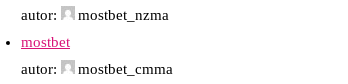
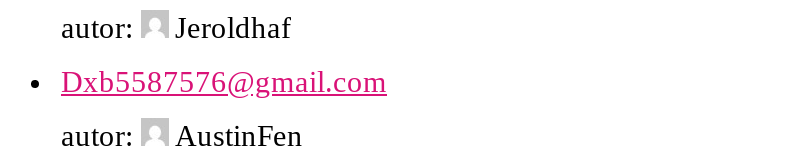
[78,7,169,23] mostbet_nzma -> [175,12,291,44] Jeroldhaf
[21,34,70,50] mostbet -> [61,66,387,98] Dxb5587576@gmail.com
[78,61,173,77] mostbet_cmma -> [175,120,303,152] AustinFen

